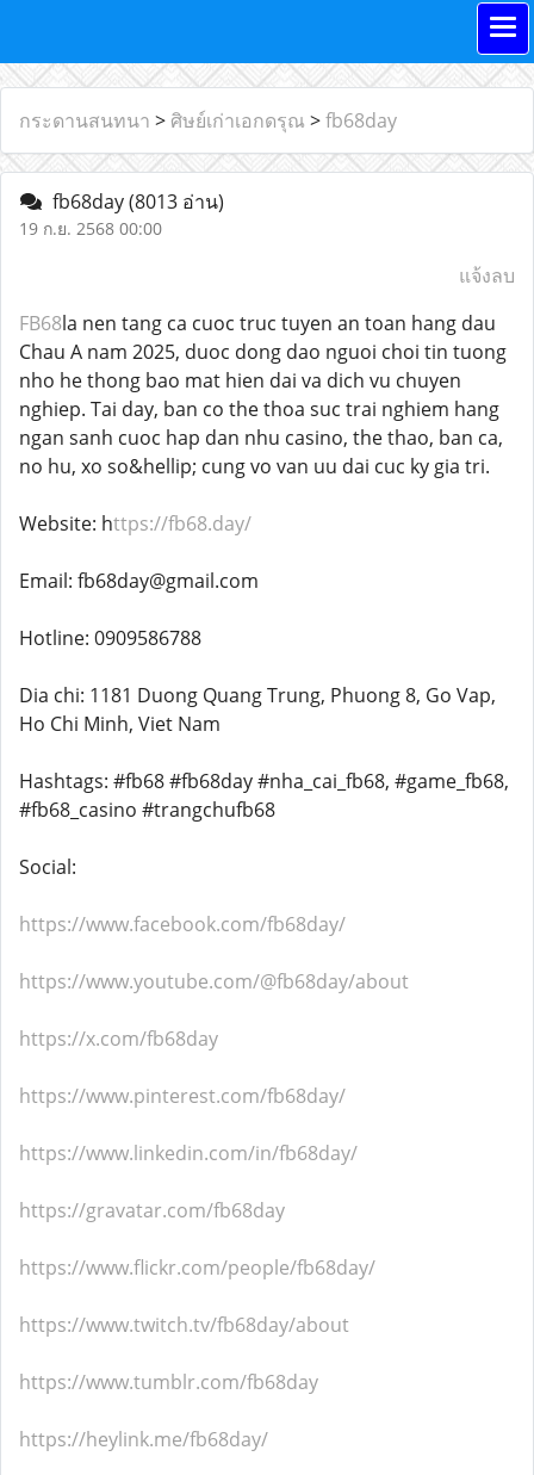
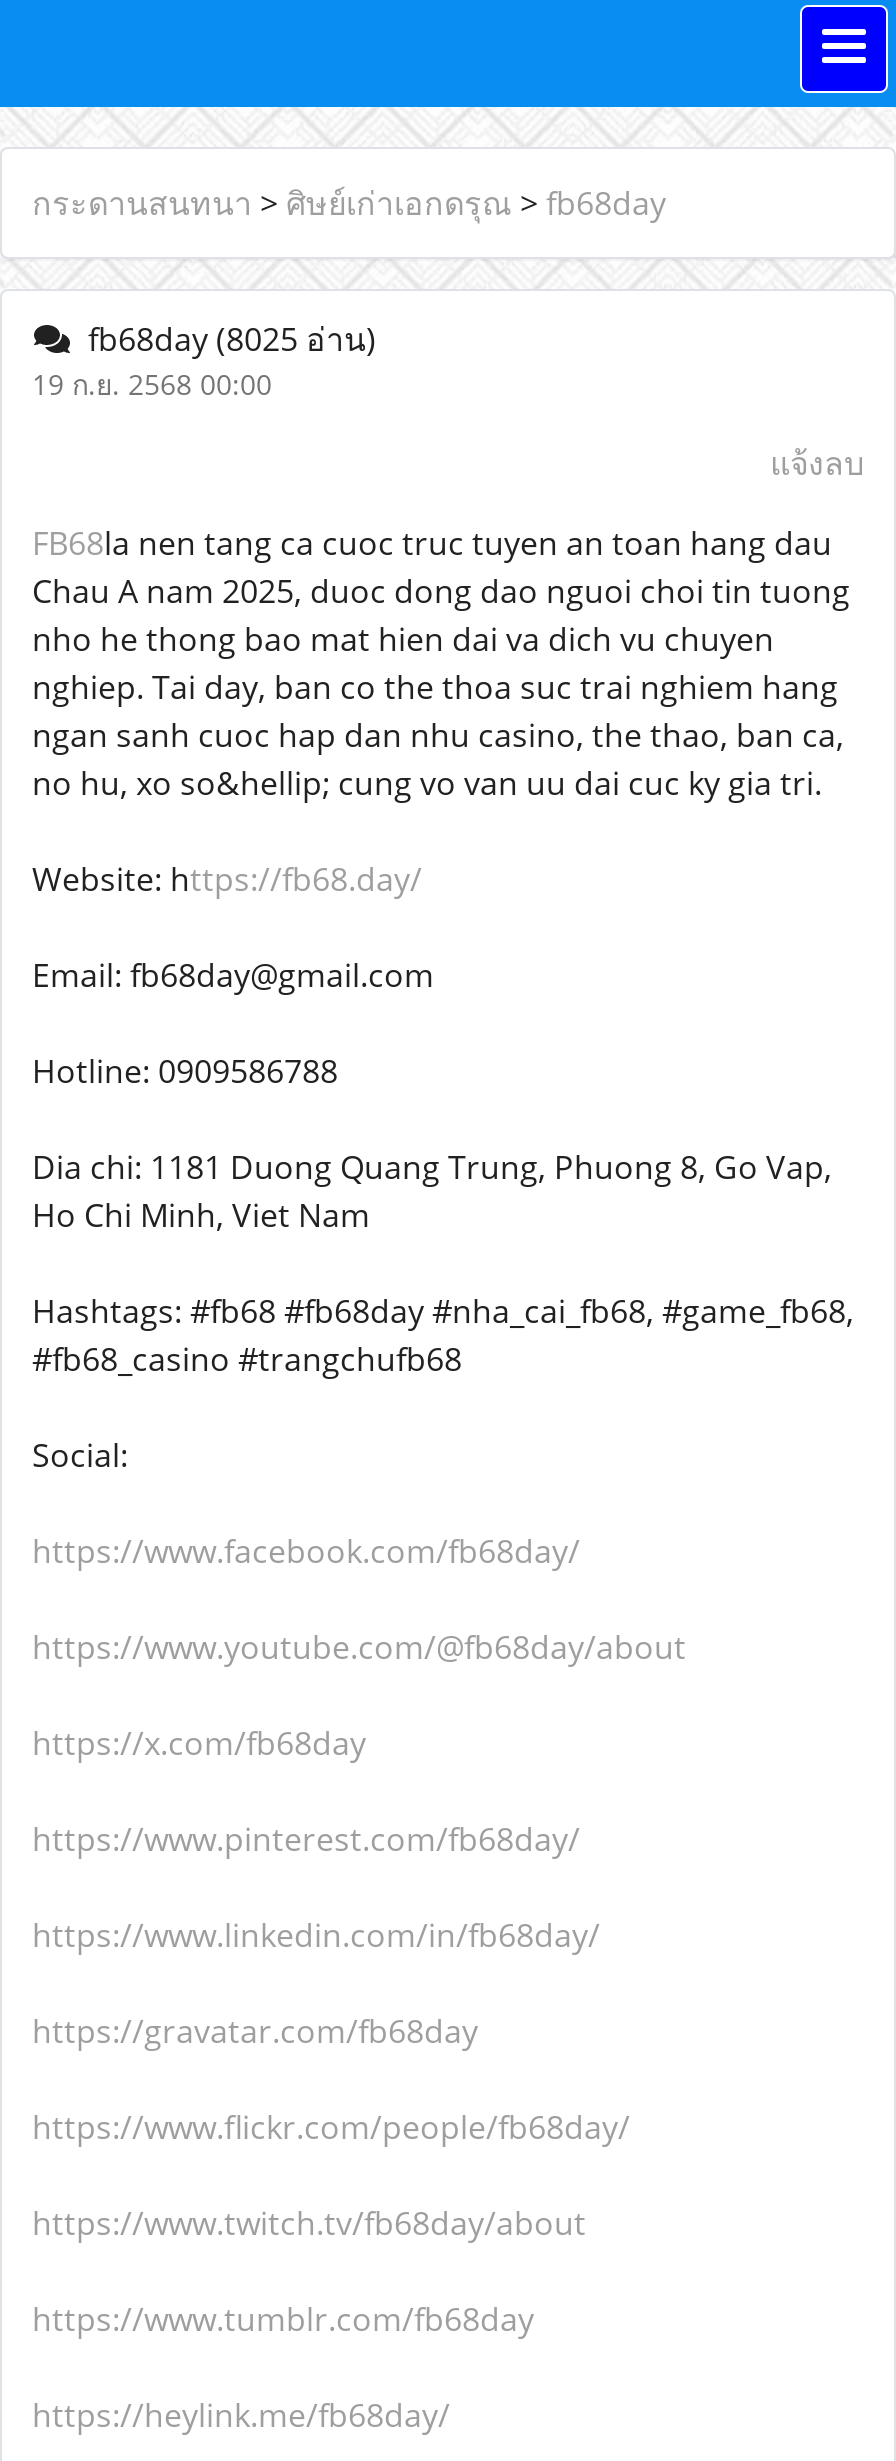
[43,188,224,215] fb68day (8013 อ่าน) -> [72,317,376,361] fb68day (8025 อ่าน)

